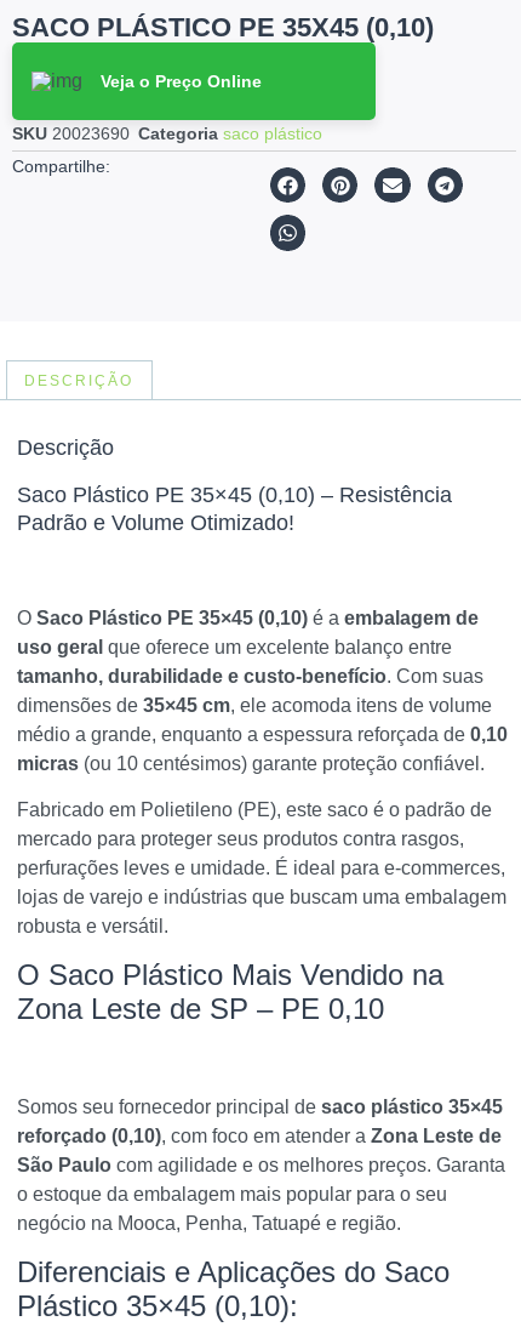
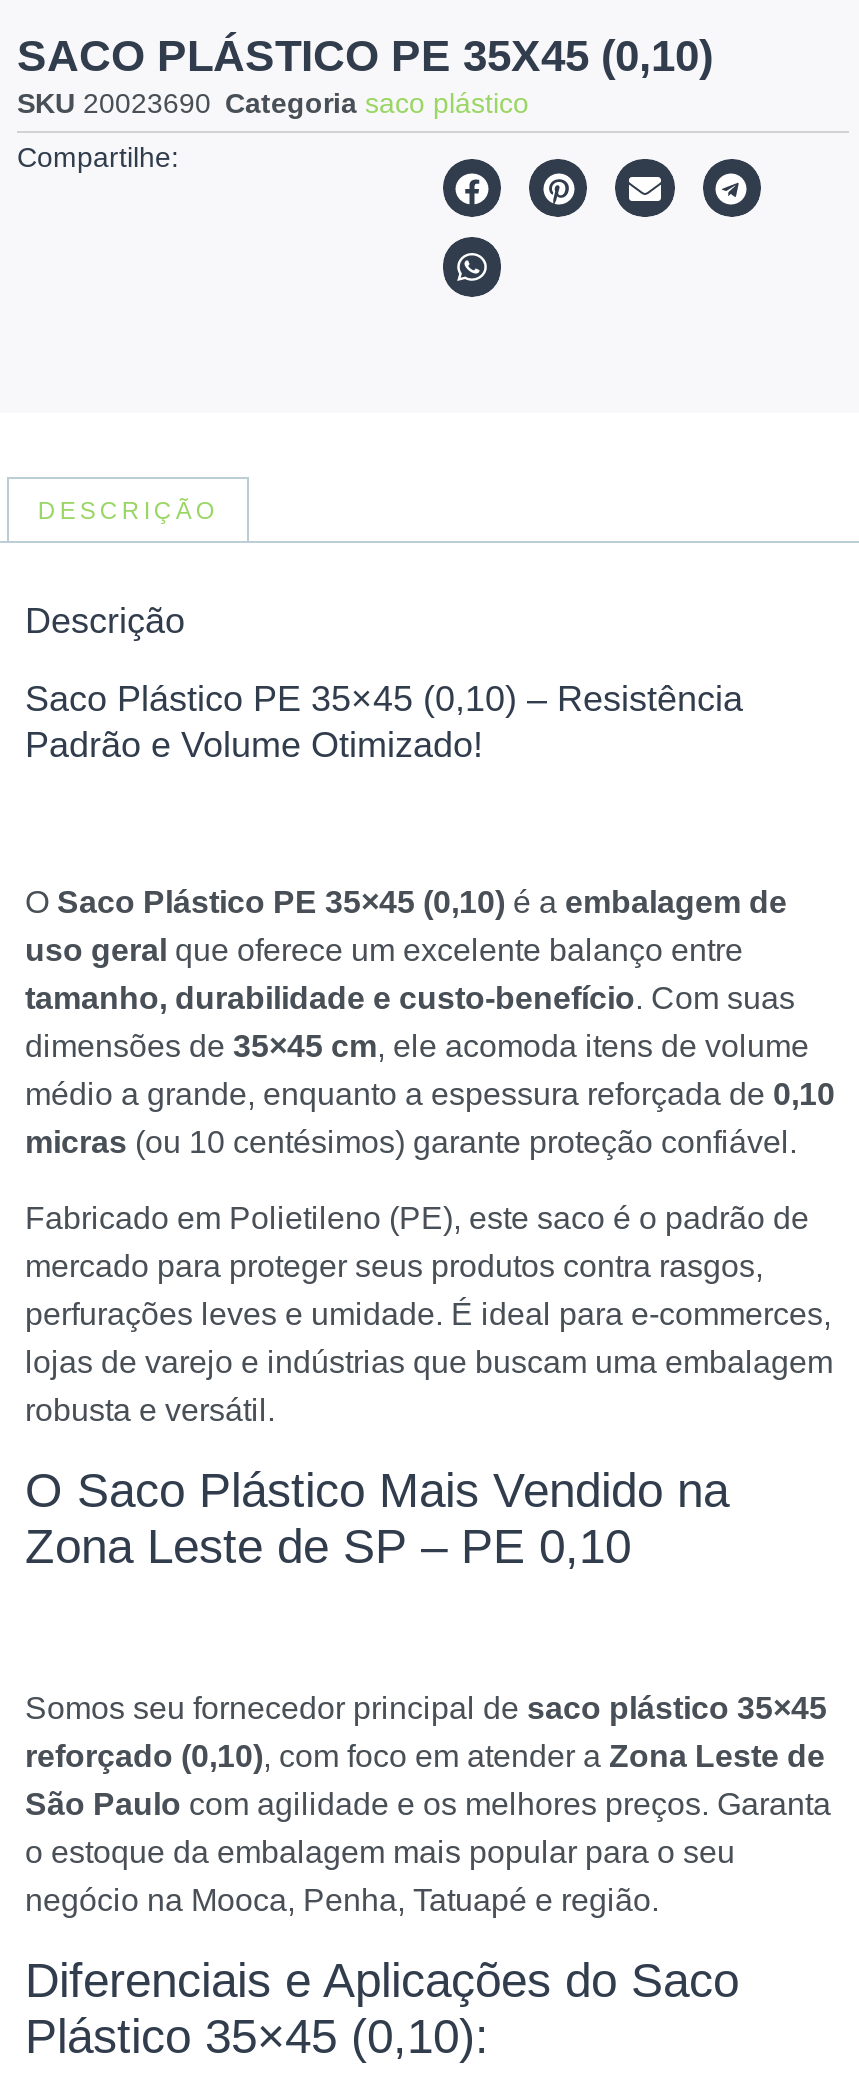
[11,46,377,121] [image] | Veja o Preço Online -> none

